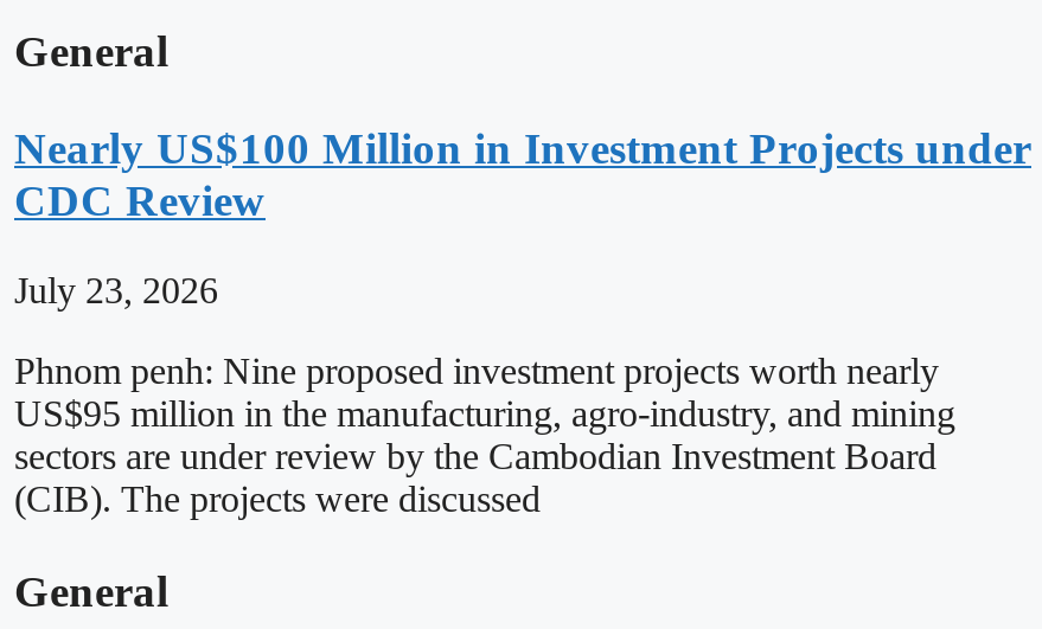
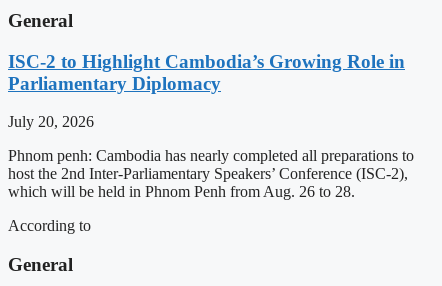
[14,123,1031,520] Nearly US$100 Million in Investment Projects under | CDC Review | July 23, 2026 | Phnom penh: Nine proposed investment projects worth nearly | US$95 million in the manufacturing, agro-industry, and mining | sectors are under review by the Cambodian Investment Board | (CIB). The projects were discussed -> [8,51,414,234] ISC-2 to Highlight Cambodia’s Growing Role in | Parliamentary Diplomacy | July 20, 2026 | Phnom penh: Cambodia has nearly completed all preparations to | host the 2nd Inter-Parliamentary Speakers’ Conference (ISC-2), | which will be held in Phnom Penh from Aug. 26 to 28. | According to

